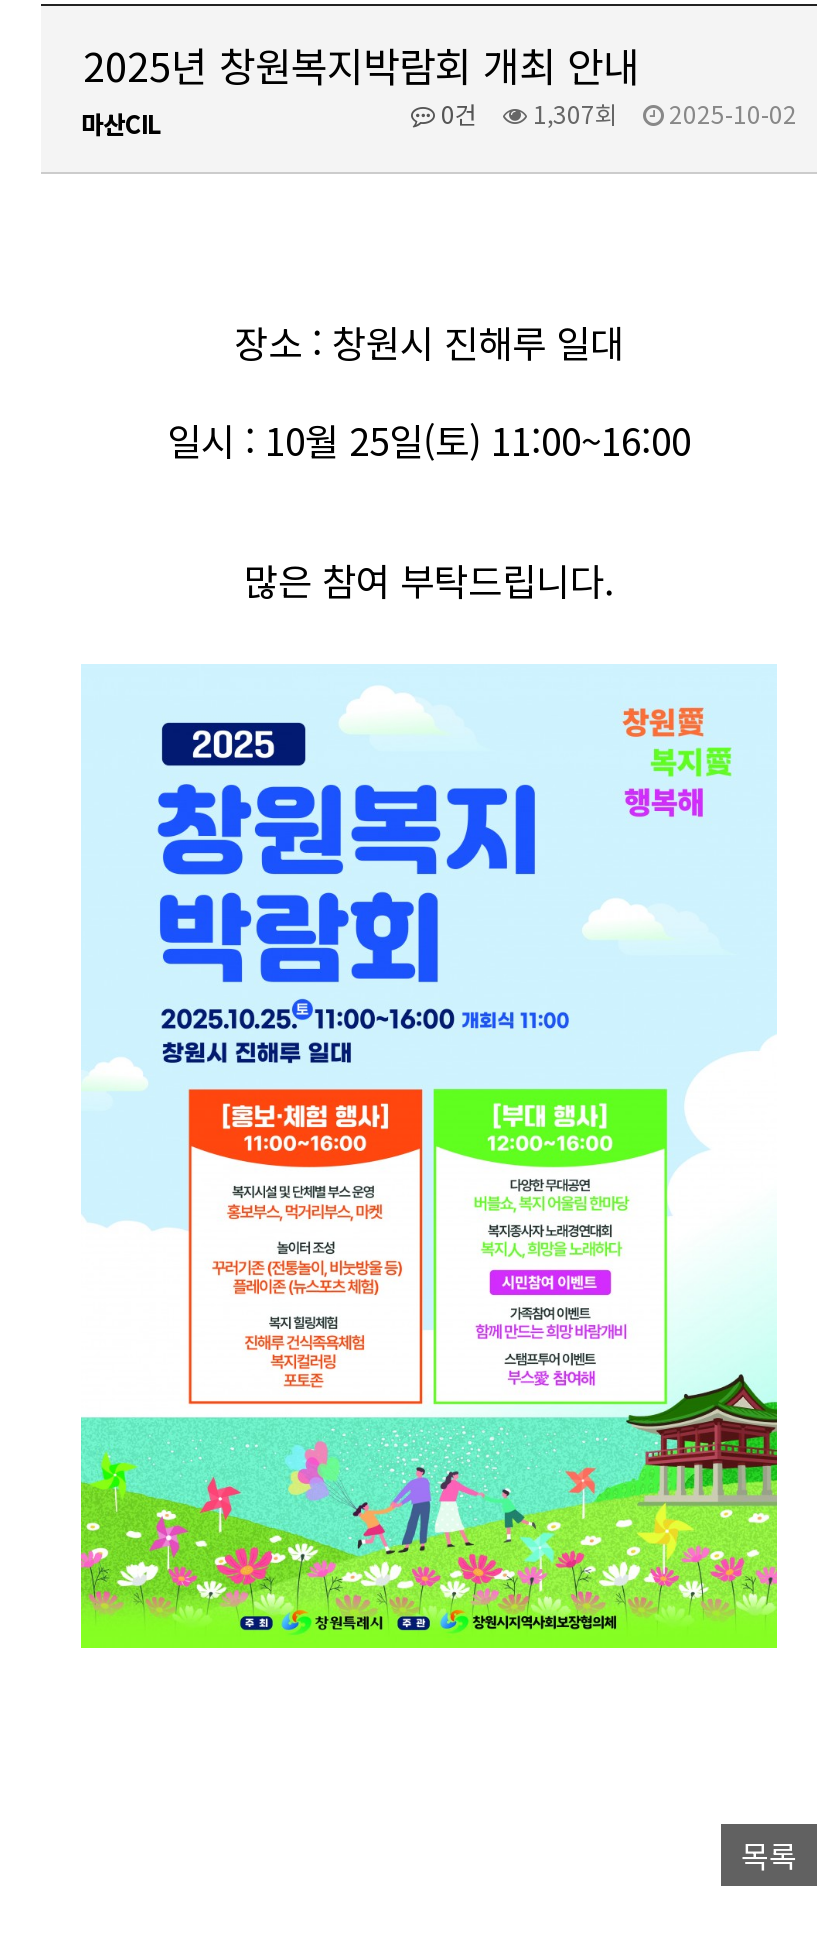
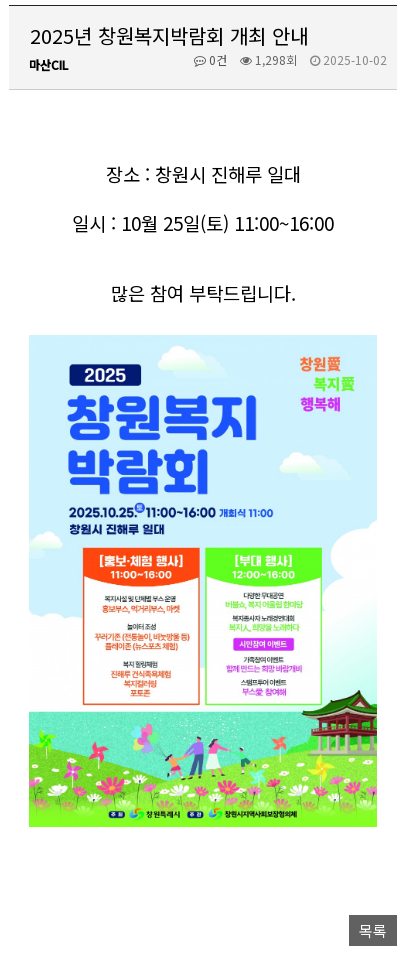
[435,96,797,130] 0건 1,307회 2025-10-02 -> [206,51,387,68] 0건 1,298회 2025-10-02

